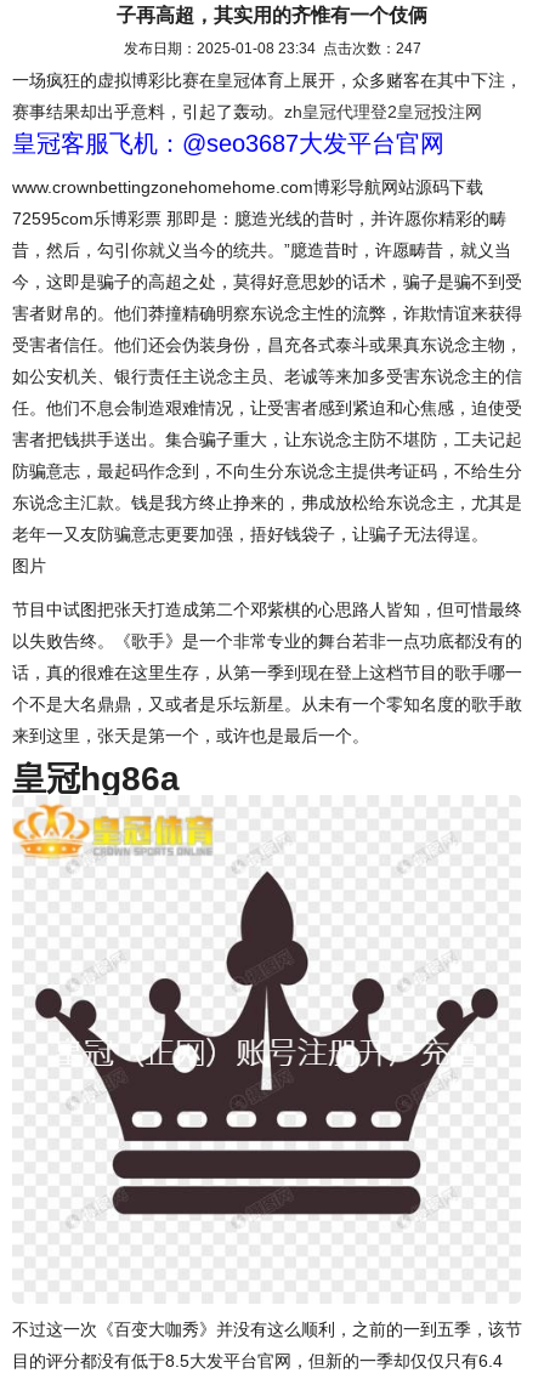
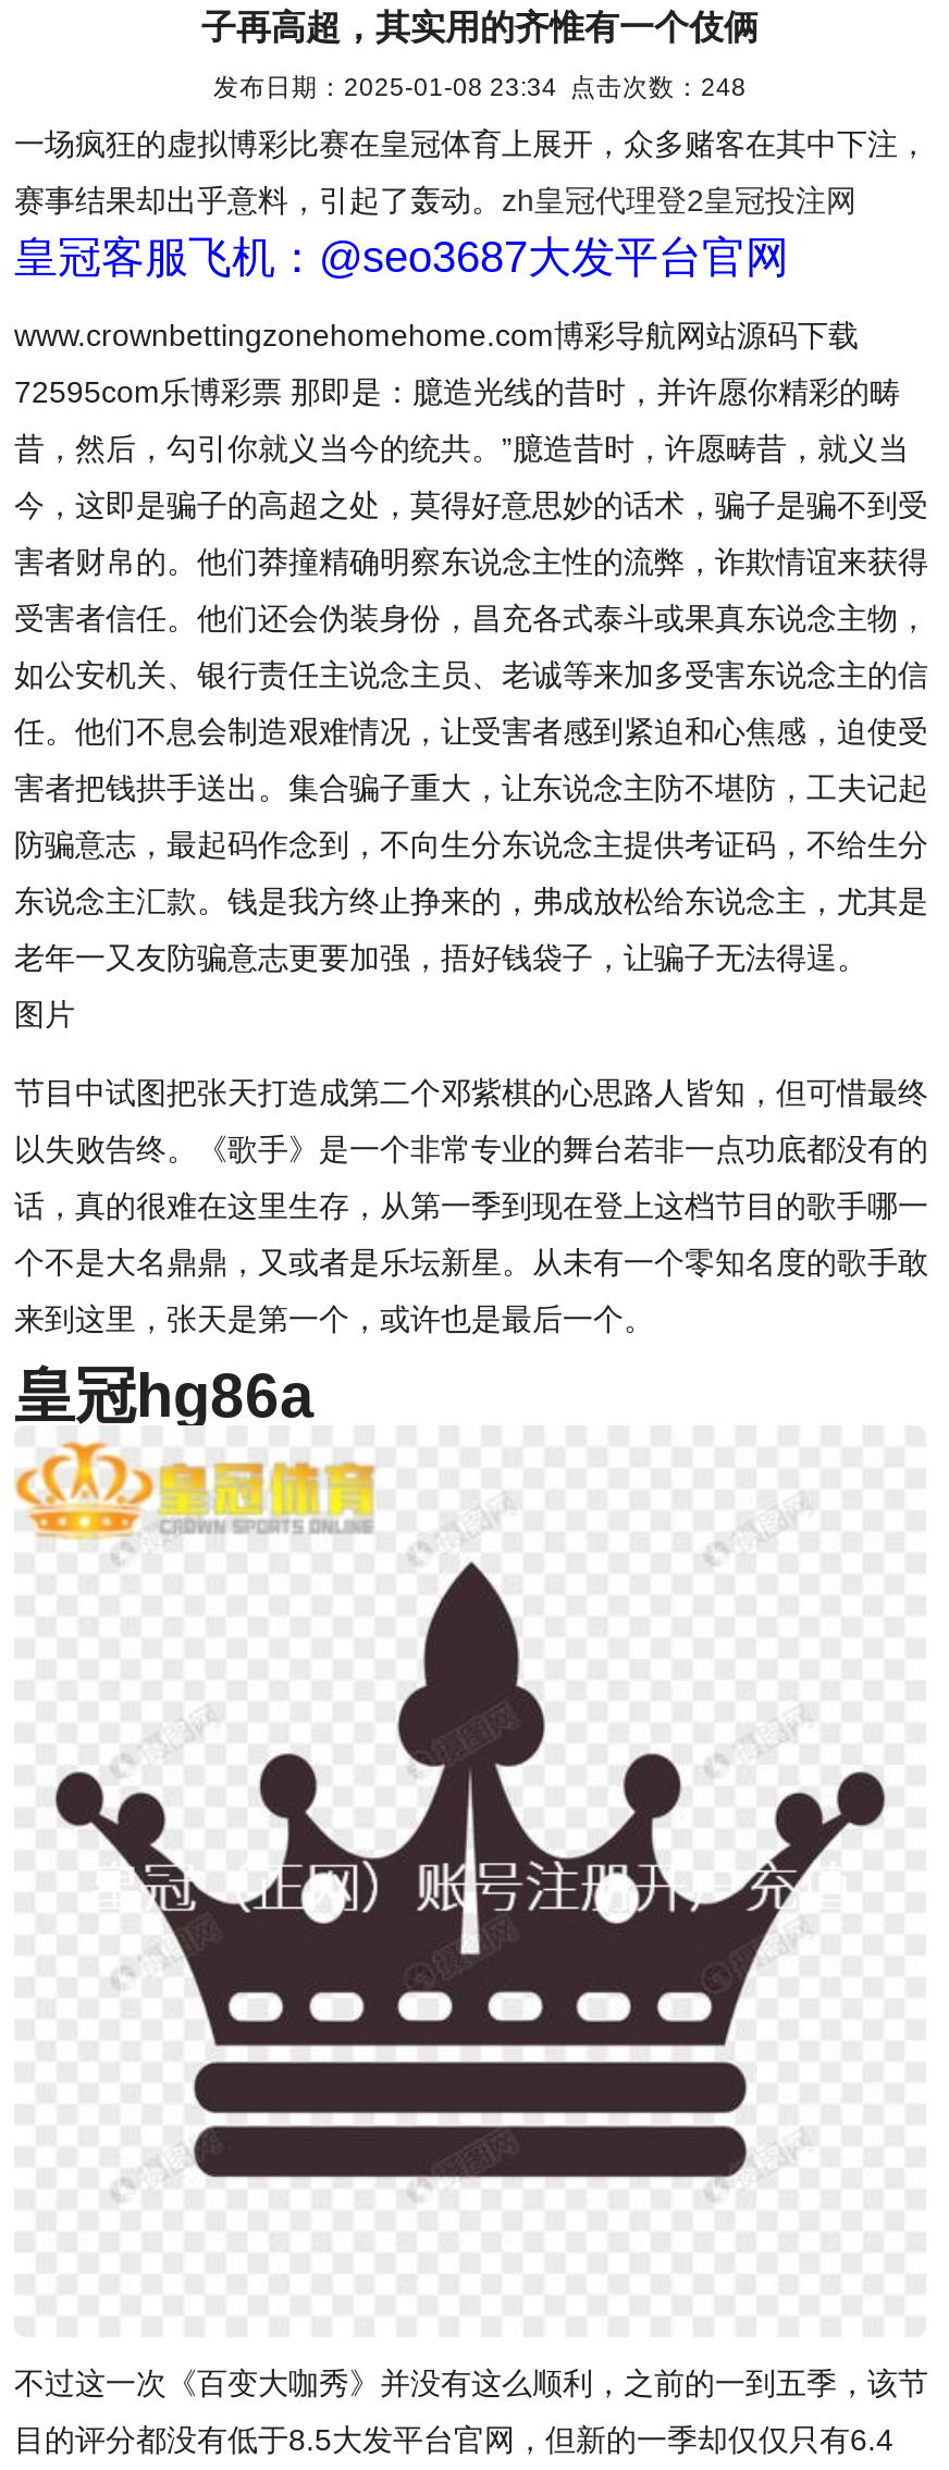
[123,40,421,56] 发布日期：2025-01-08 23:34 点击次数：247 -> [213,72,747,100] 发布日期：2025-01-08 23:34 点击次数：248

